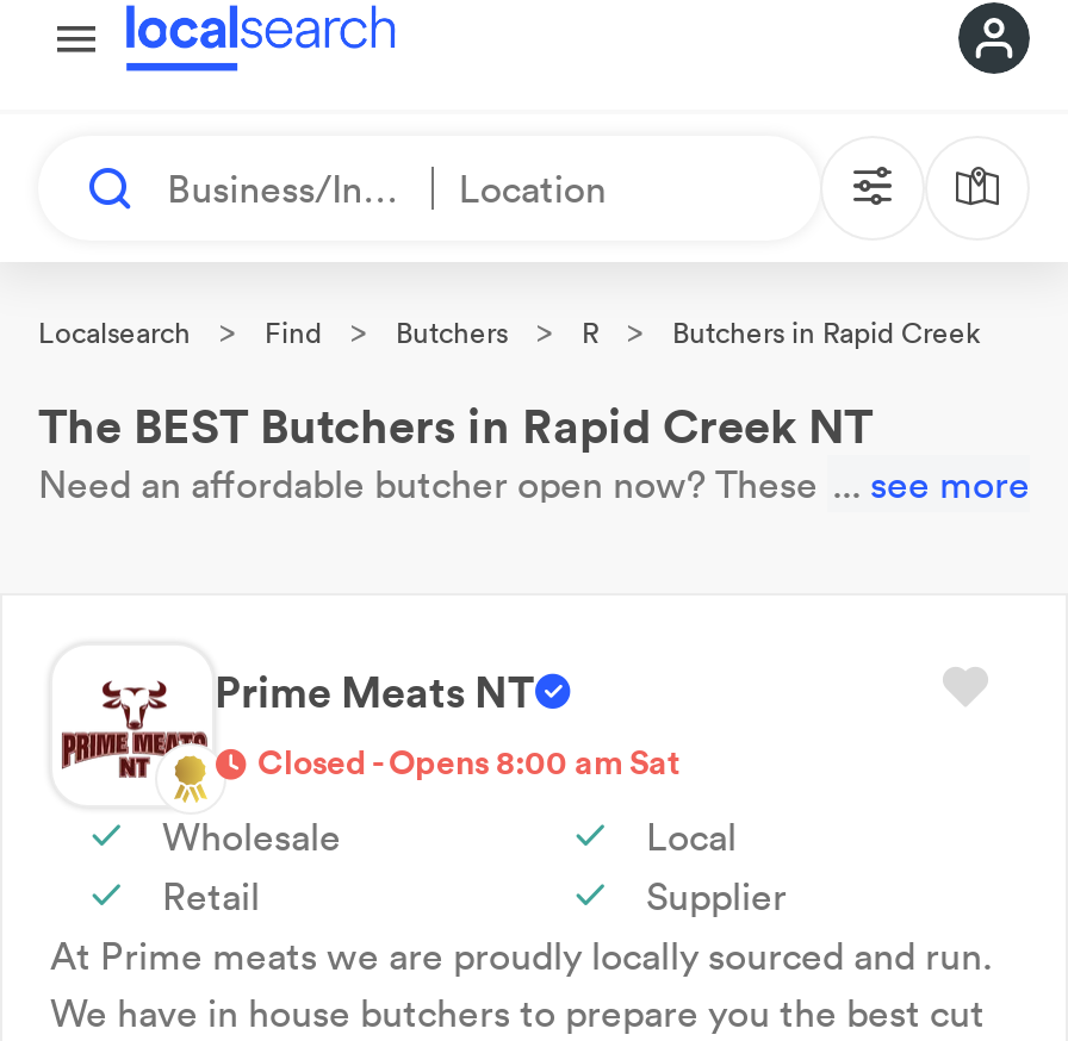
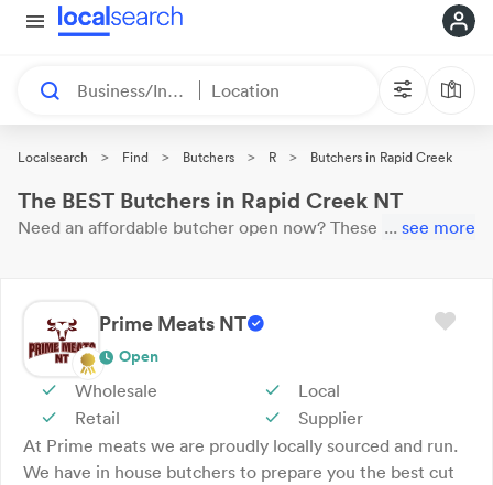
[257,741,679,784] Closed - Opens 8:00 am Sat -> [119,346,158,366] Open

